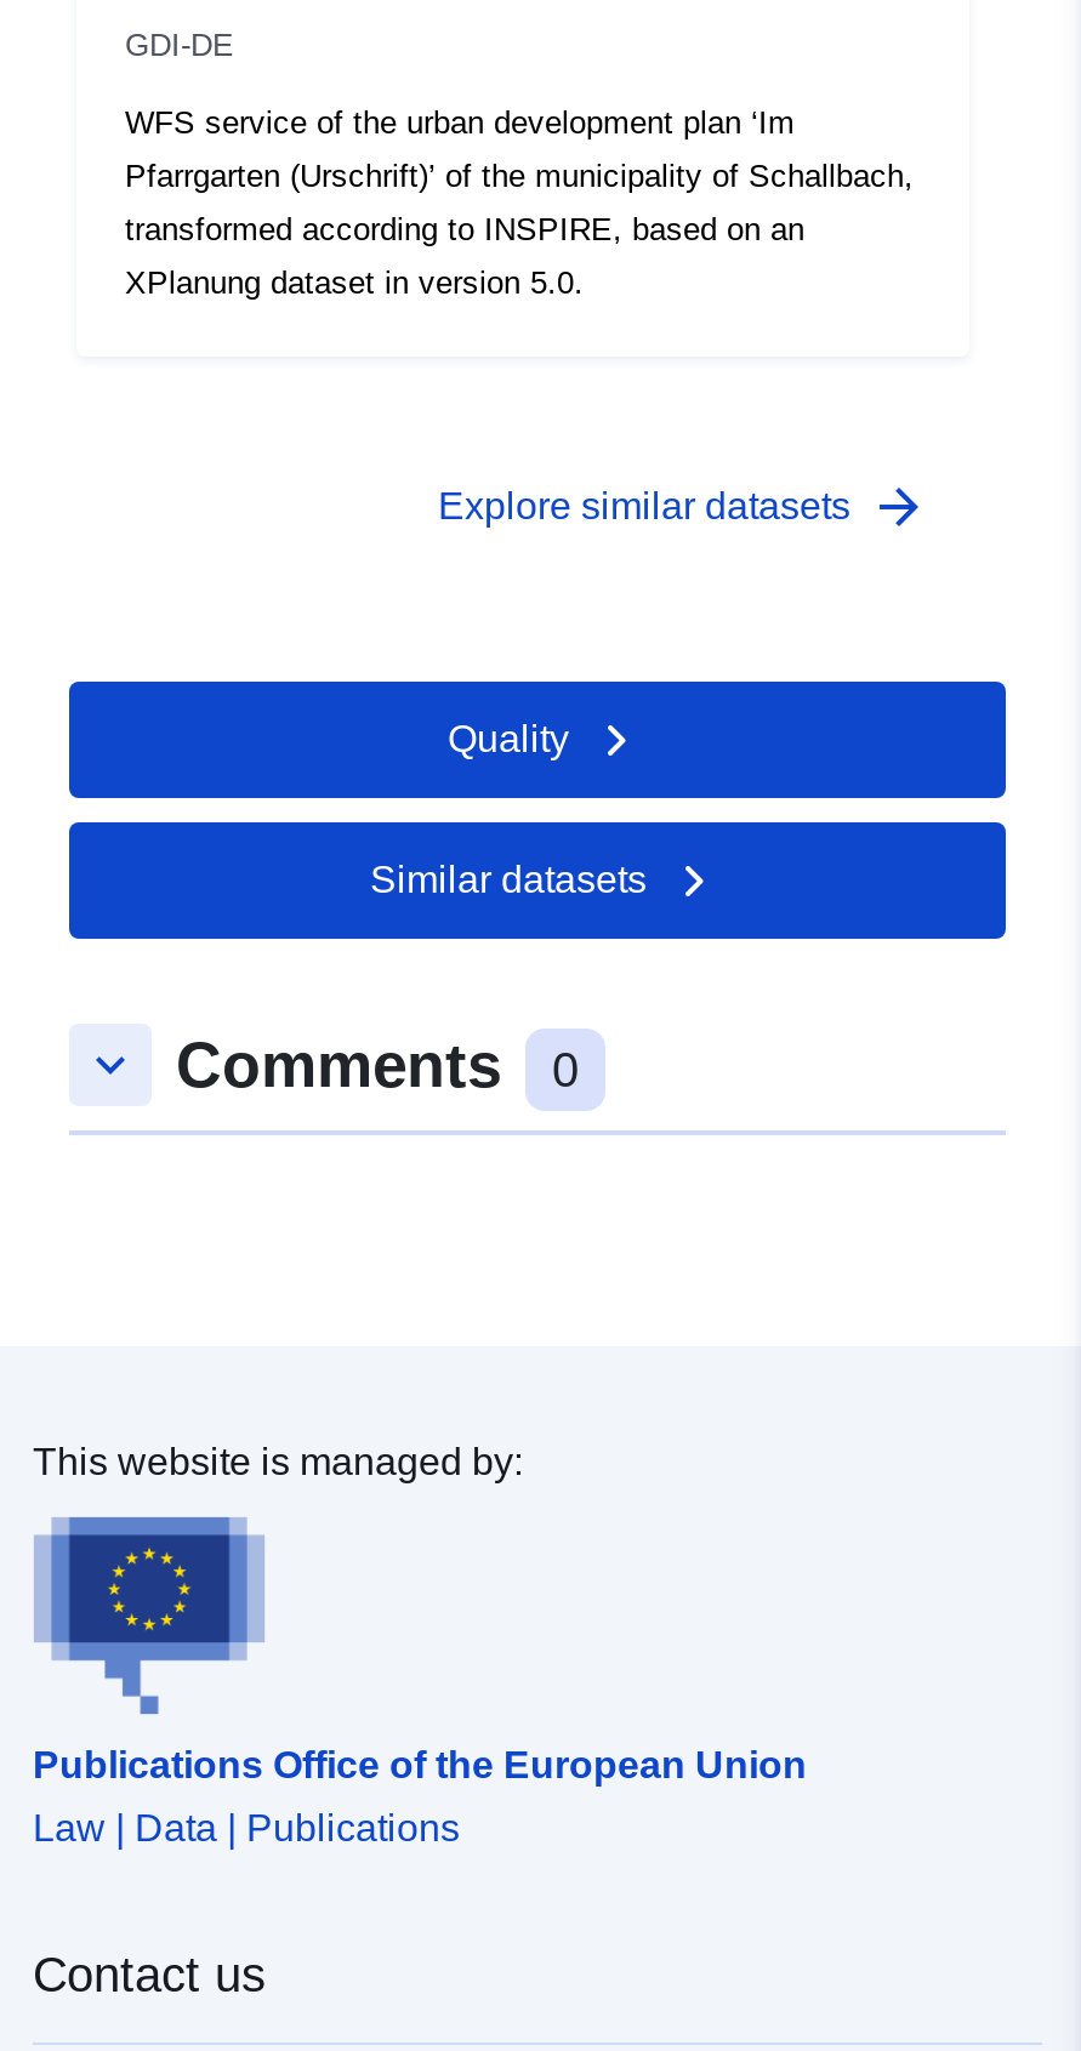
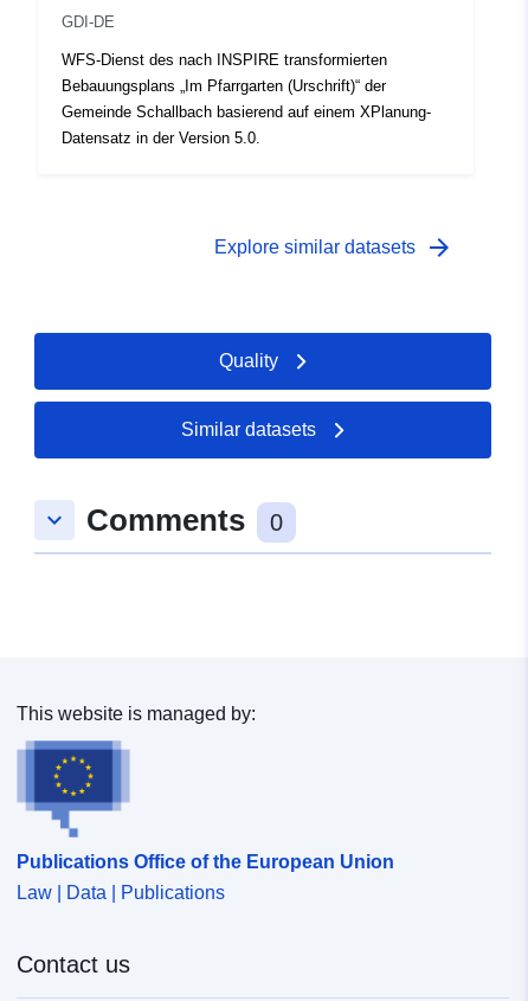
[125,105,795,141] WFS service of the urban development plan ‘Im -> [62,51,387,69] WFS-Dienst des nach INSPIRE transformierten
[125,158,914,195] Pfarrgarten (Urschrift)’ of the municipality of Schallbach, -> [62,77,386,95] Bebauungsplans „Im Pfarrgarten (Urschrift)“ der
[125,212,804,248] transformed according to INSPIRE, based on an -> [62,103,431,121] Gemeinde Schallbach basierend auf einem XPlanung-
[125,265,584,302] XPlanung dataset in version 5.0. -> [62,129,260,147] Datensatz in der Version 5.0.

